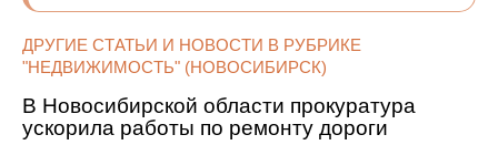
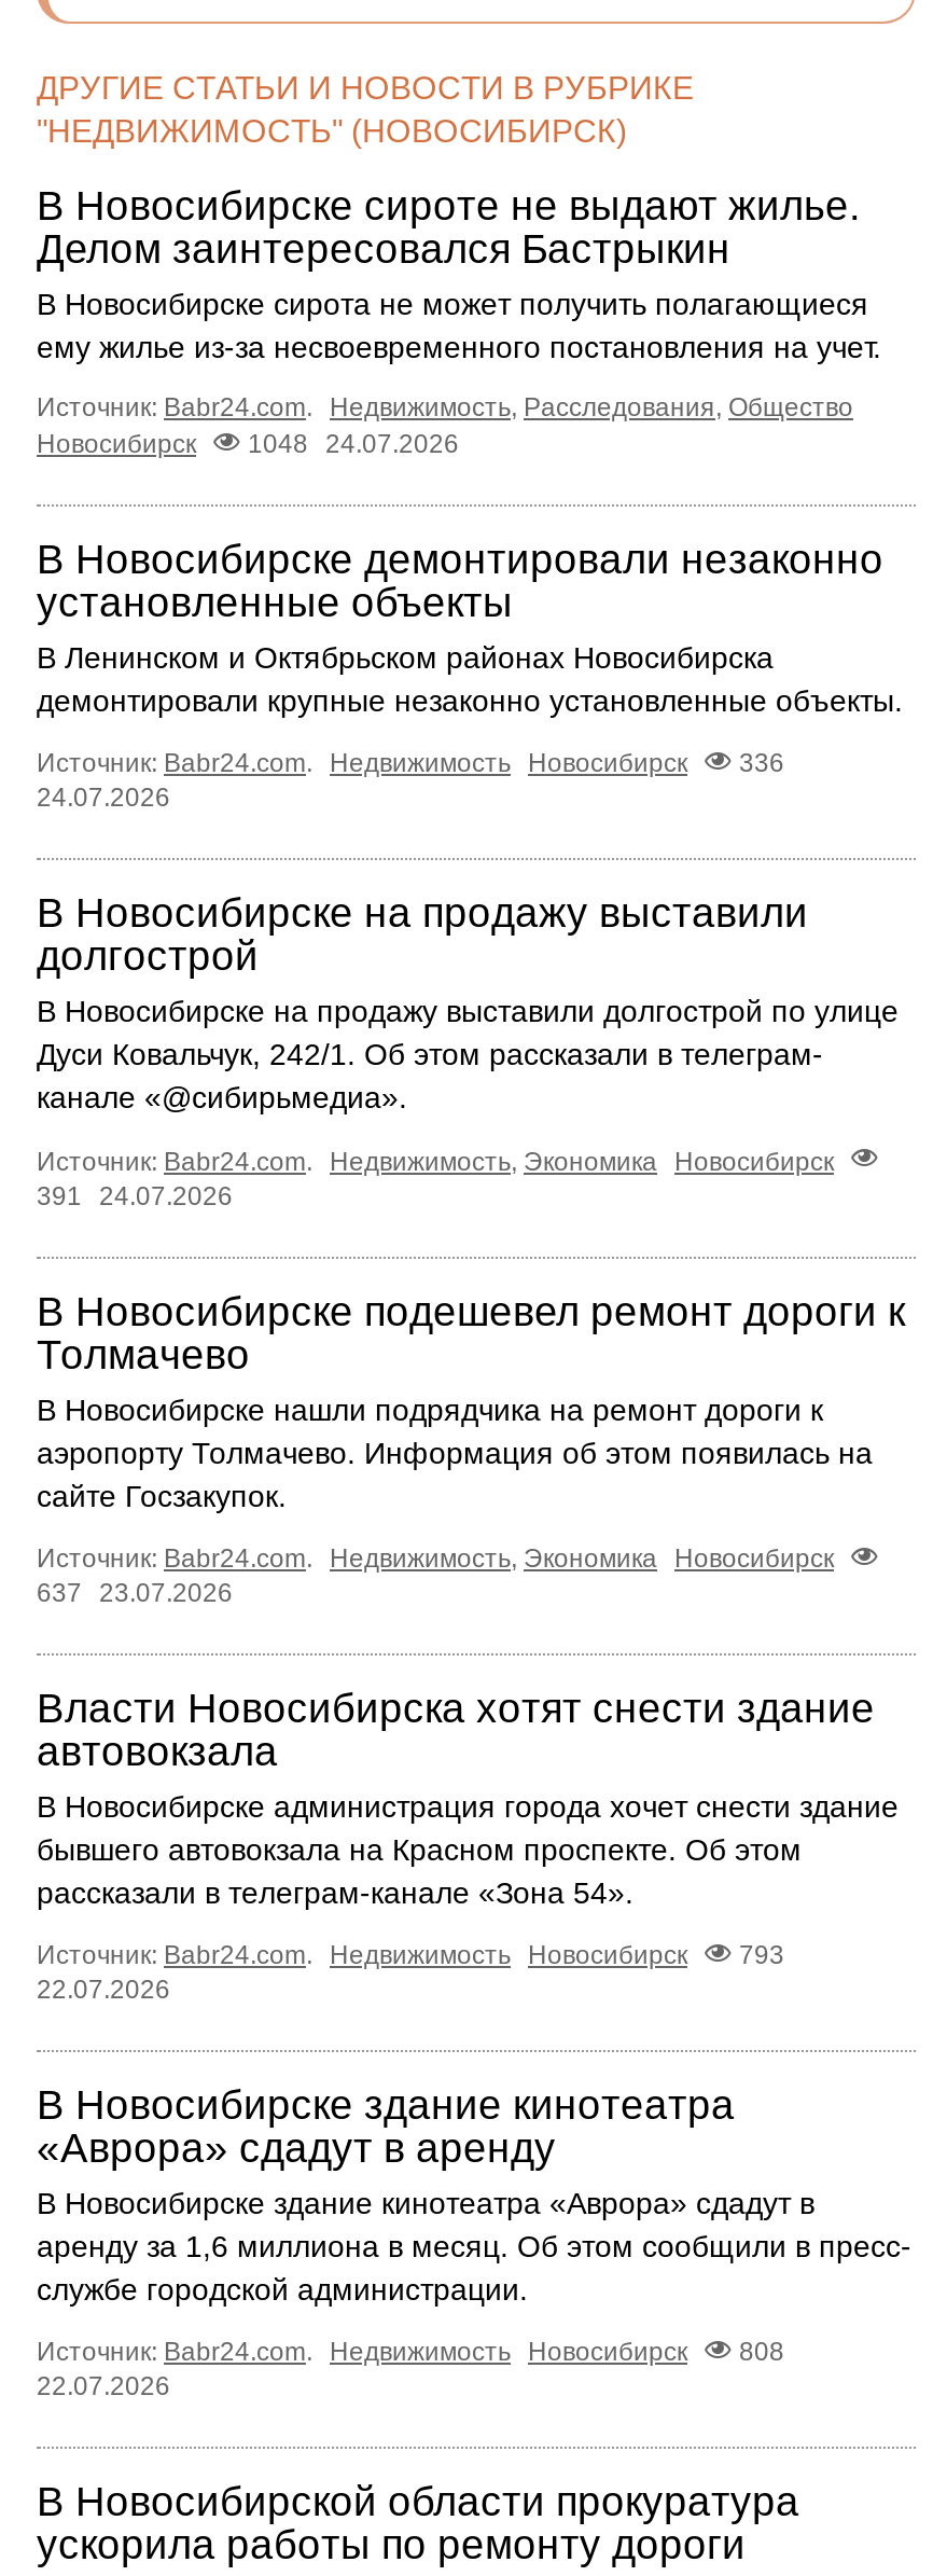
none -> [37,184,911,2401] В Новосибирске сироте не выдают жилье. | Делом заинтересовался Бастрыкин | В Новосибирске сирота не может получить полагающиеся | ему жилье из-за несвоевременного постановления на учет. | Источник: Babr24.com. Недвижимость, Расследования, Общество | Новосибирск | 1048 24.07.2026 | В Новосибирске демонтировали незаконно | установленные объекты | В Ленинском и Октябрьском районах Новосибирска | демонтировали крупные незаконно установленные объекты. | Источник: Babr24.com. Недвижимость Новосибирск | 336 | 24.07.2026 | В Новосибирске на продажу выставили | долгострой | В Новосибирске на продажу выставили долгострой по улице | Дуси Ковальчук, 242/1. Об этом рассказали в телеграм- | канале «@сибирьмедиа». | Источник: Babr24.com. Недвижимость, Экономика Новосибирск | 391 24.07.2026 | В Новосибирске подешевел ремонт дороги к | Толмачево | В Новосибирске нашли подрядчика на ремонт дороги к | аэропорту Толмачево. Информация об этом появилась на | сайте Госзакупок. | Источник: Babr24.com. Недвижимость, Экономика Новосибирск | 637 23.07.2026 | Власти Новосибирска хотят снести здание | автовокзала | В Новосибирске администрация города хочет снести здание | бывшего автовокзала на Красном проспекте. Об этом | рассказали в телеграм-канале «Зона 54». | Источник: Babr24.com. Недвижимость Новосибирск | 793 | 22.07.2026 | В Новосибирске здание кинотеатра | «Аврора» сдадут в аренду | В Новосибирске здание кинотеатра «Аврора» сдадут в | аренду за 1,6 миллиона в месяц. Об этом сообщили в пресс- | службе городской администрации. | Источник: Babr24.com. Недвижимость Новосибирск | 808 | 22.07.2026

